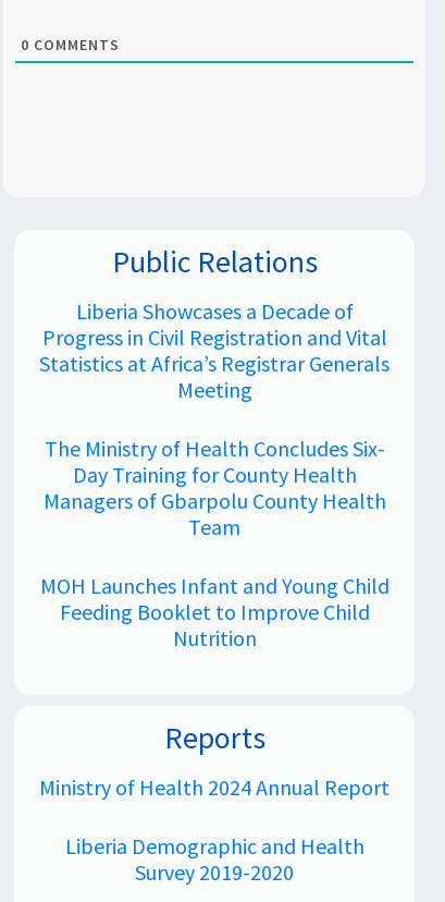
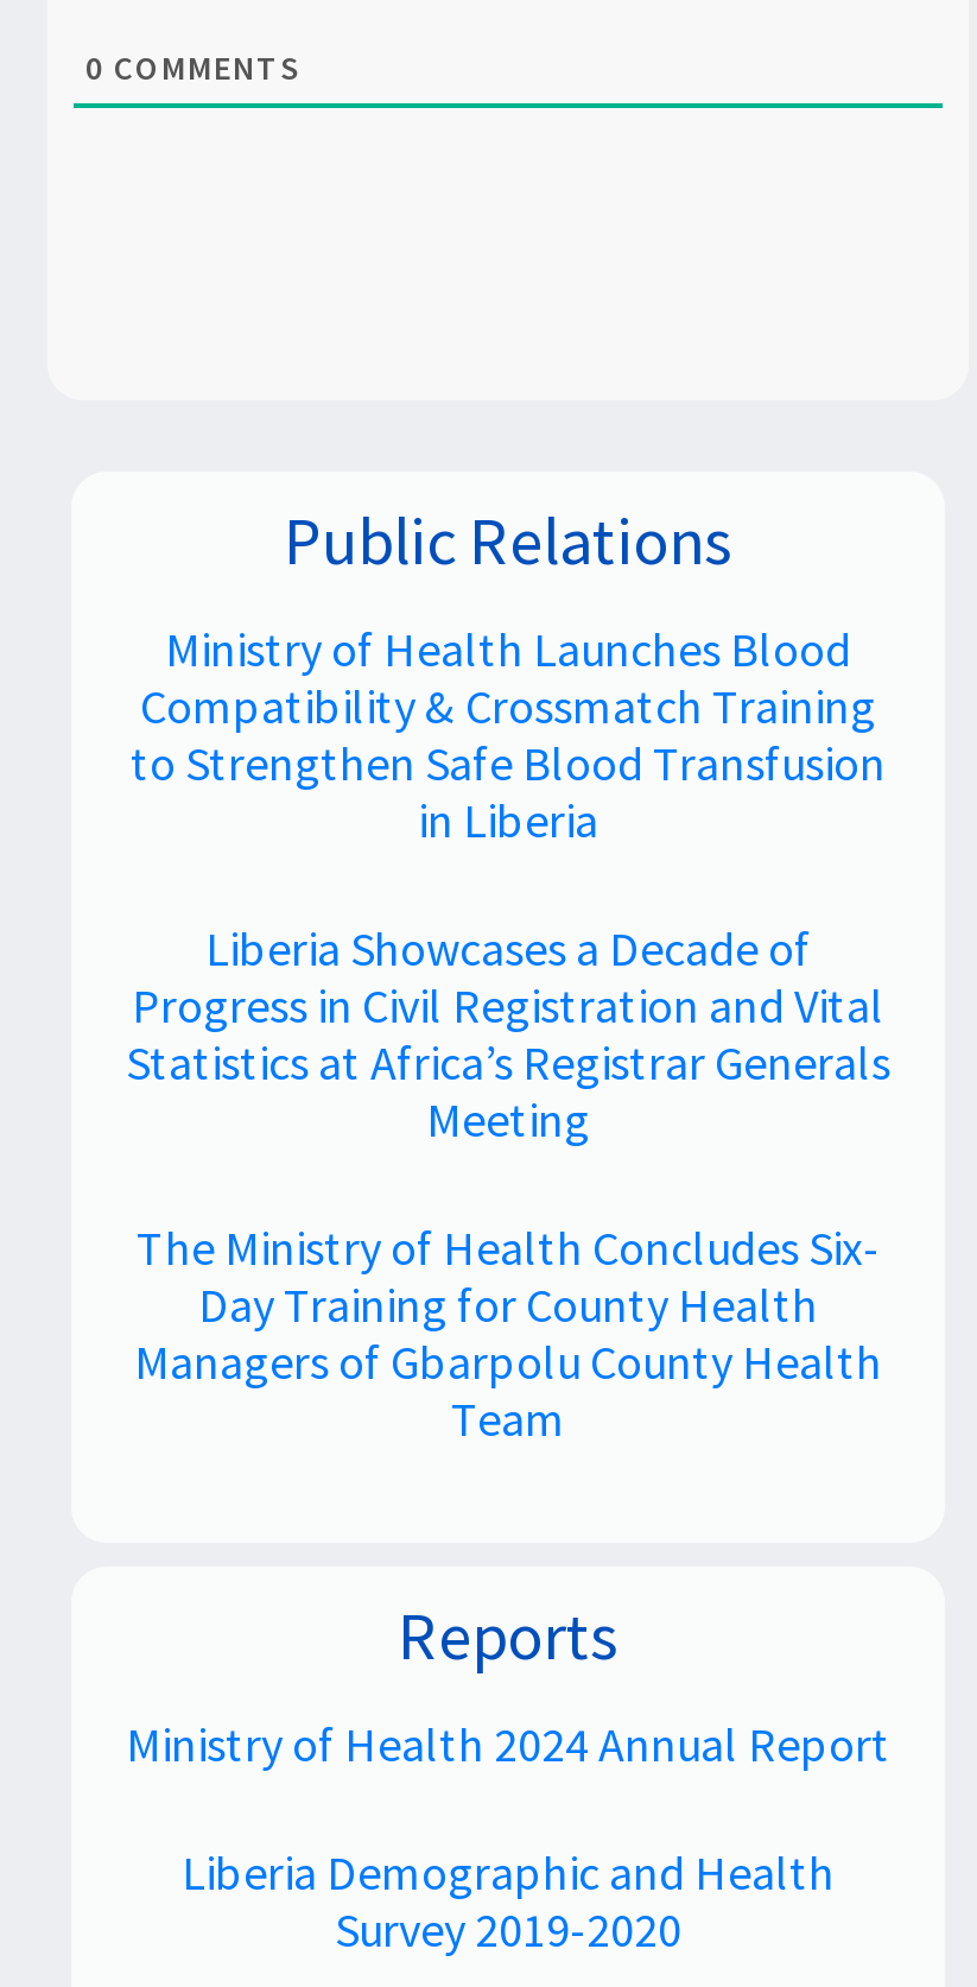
none -> [131,619,886,849] Ministry of Health Launches Blood | Compatibility & Crossmatch Training | to Strengthen Safe Blood Transfusion | in Liberia
moved [39,298,390,540] -> [126,918,890,1448]: Liberia Showcases a Decade of | Progress in Civil Registration and Vital | Statistics at Africa’s Registrar Generals | Meeting | The Ministry of Health Concludes Six- | Day Training for County Health | Managers of Gbarpolu County Health | Team
[40,572,389,652] MOH Launches Infant and Young Child | Feeding Booklet to Improve Child | Nutrition -> none

